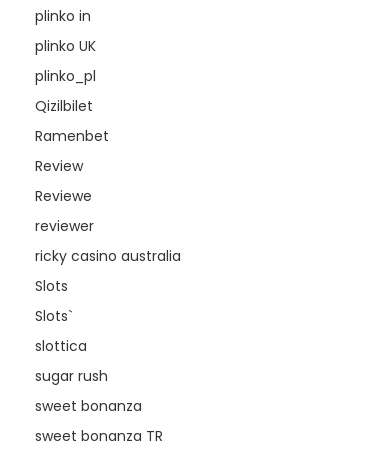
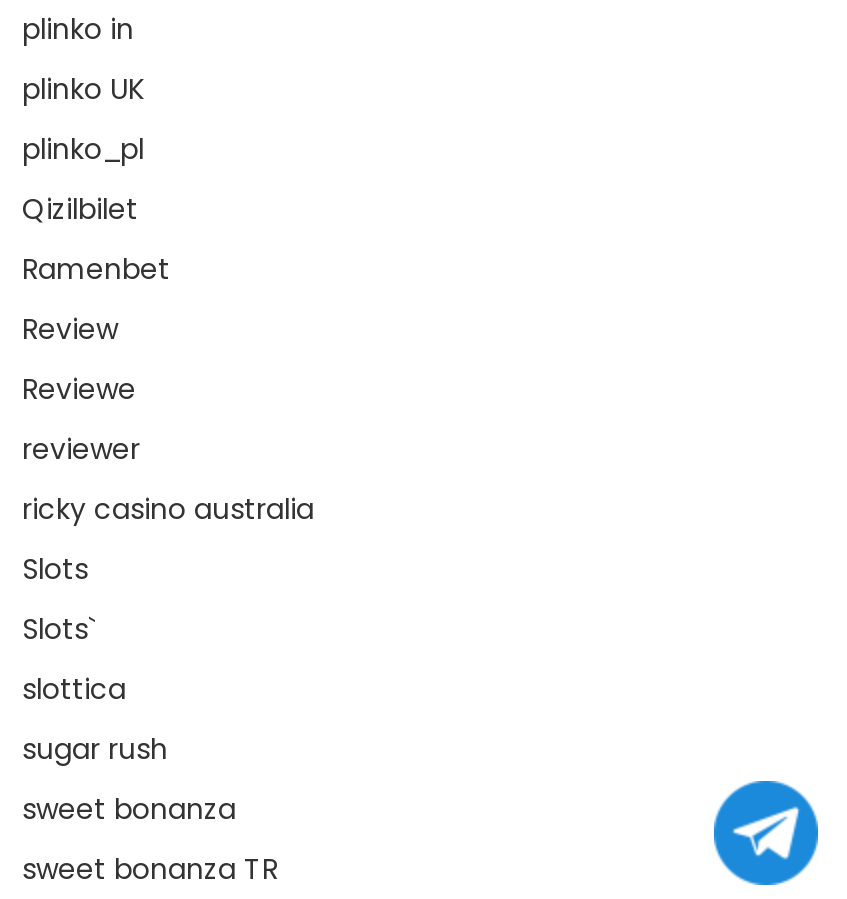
none -> [712,779,820,887] [image]

